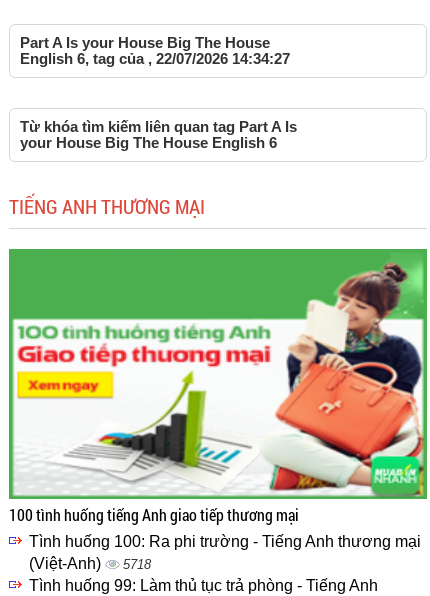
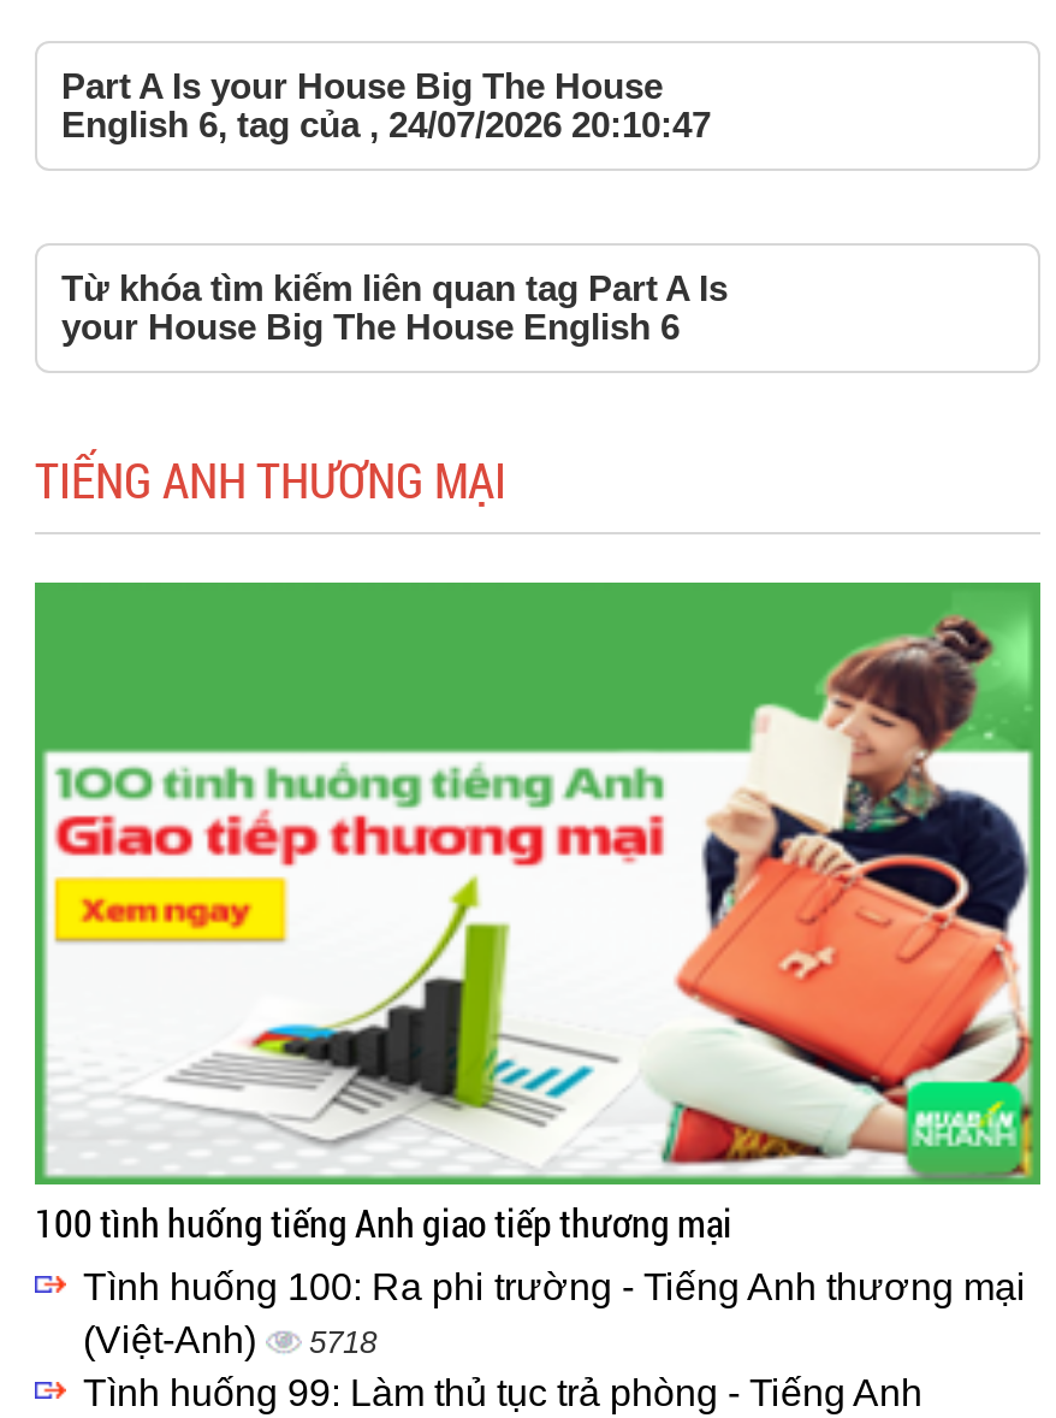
[20,50,290,67] English 6, tag của , 22/07/2026 14:34:27 -> [61,103,711,144] English 6, tag của , 24/07/2026 20:10:47

